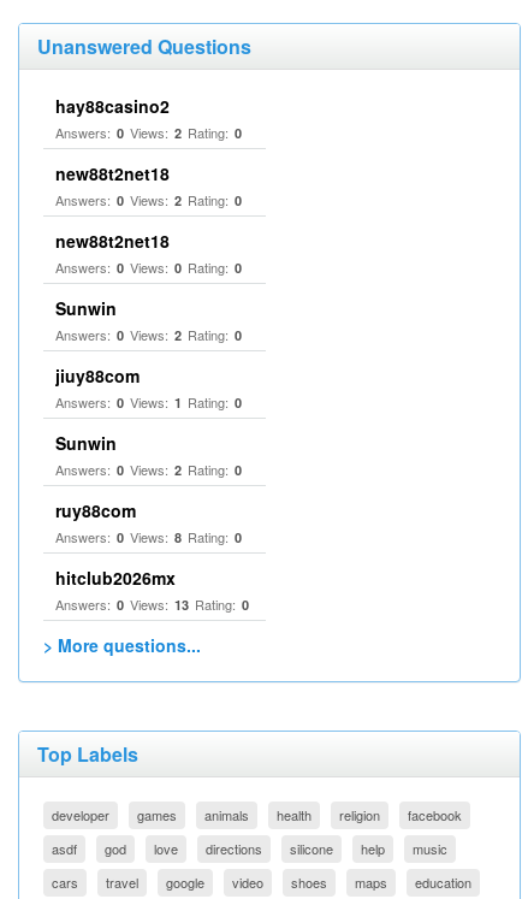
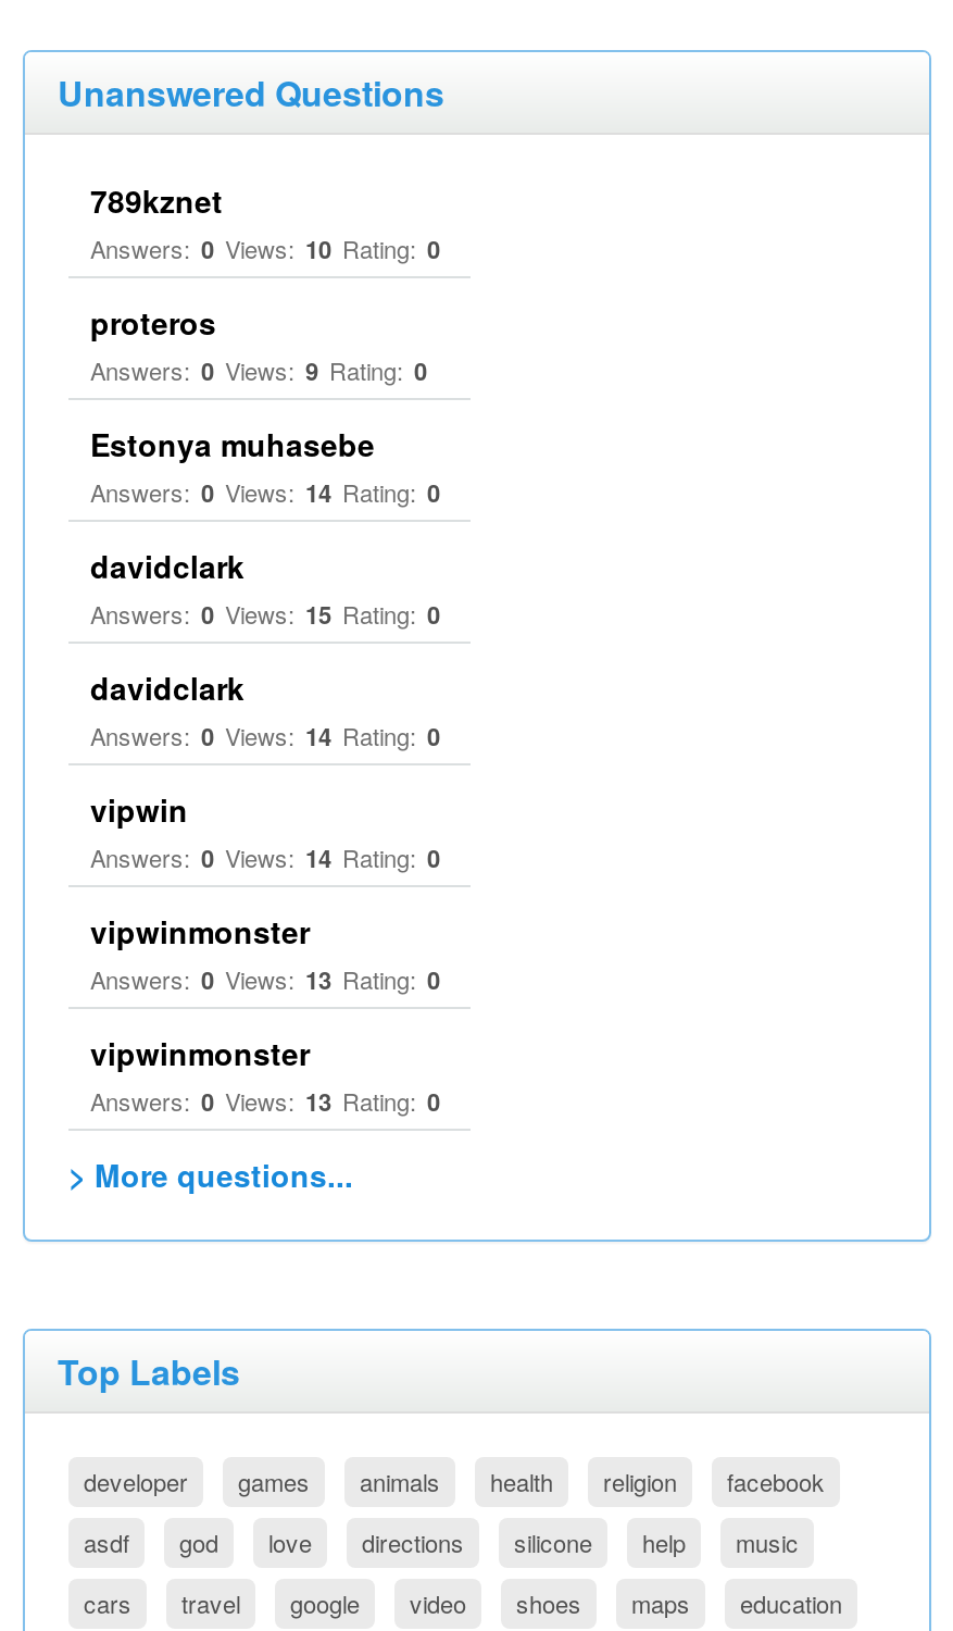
[55,94,242,142] hay88casino2 | Answers: 0 Views: 2 Rating: 0 -> [90,178,440,265] 789kznet | Answers: 0 Views: 10 Rating: 0
[55,161,242,209] new88t2net18 | Answers: 0 Views: 2 Rating: 0 -> [90,300,427,387] proteros | Answers: 0 Views: 9 Rating: 0
[55,229,242,277] new88t2net18 | Answers: 0 Views: 0 Rating: 0 -> [90,422,440,509] Estonya muhasebe | Answers: 0 Views: 14 Rating: 0
[55,296,242,344] Sunwin | Answers: 0 Views: 2 Rating: 0 -> [90,544,440,631] davidclark | Answers: 0 Views: 15 Rating: 0
[55,363,242,412] jiuy88com | Answers: 0 Views: 1 Rating: 0 -> [90,665,440,752] davidclark | Answers: 0 Views: 14 Rating: 0
[55,431,242,479] Sunwin | Answers: 0 Views: 2 Rating: 0 -> [90,787,440,874] vipwin | Answers: 0 Views: 14 Rating: 0
[55,498,242,546] ruy88com | Answers: 0 Views: 8 Rating: 0 -> [90,909,440,996] vipwinmonster | Answers: 0 Views: 13 Rating: 0
[55,566,176,590] hitclub2026mx -> [90,1031,310,1074] vipwinmonster

